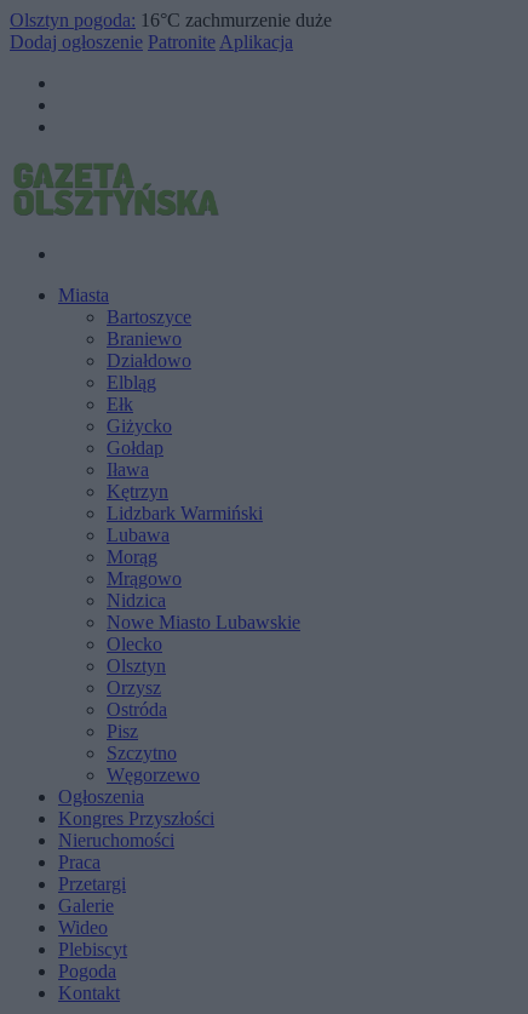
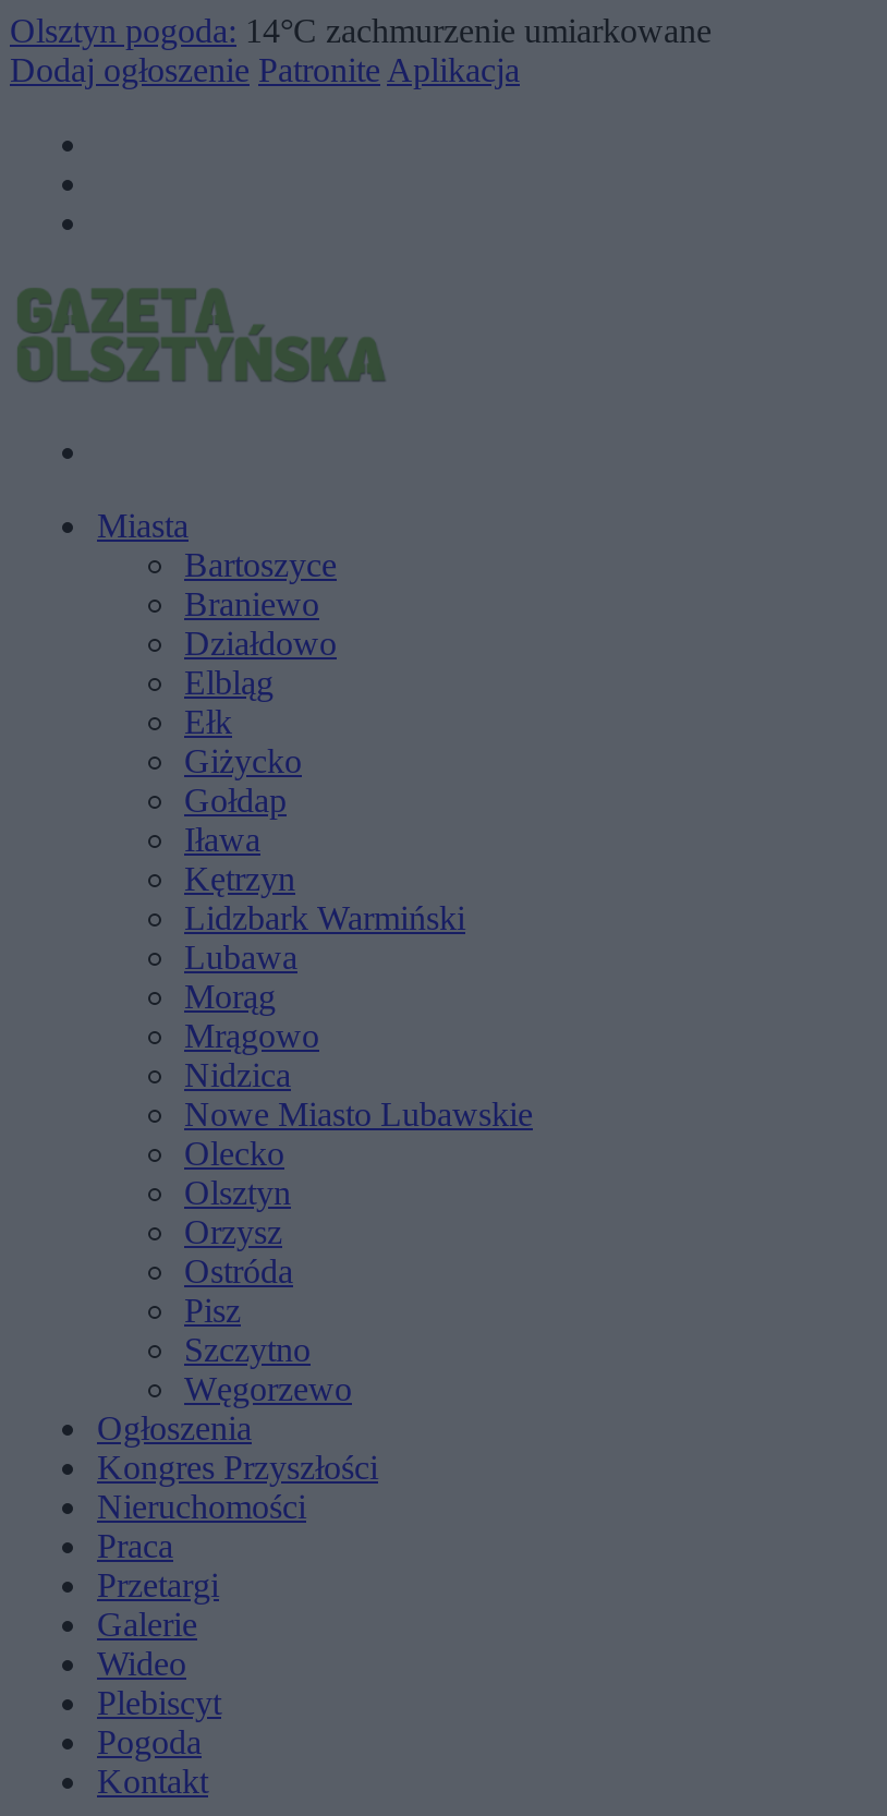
[10,10,332,30] Olsztyn pogoda: 16°C zachmurzenie duże -> [10,12,712,49] Olsztyn pogoda: 14°C zachmurzenie umiarkowane

